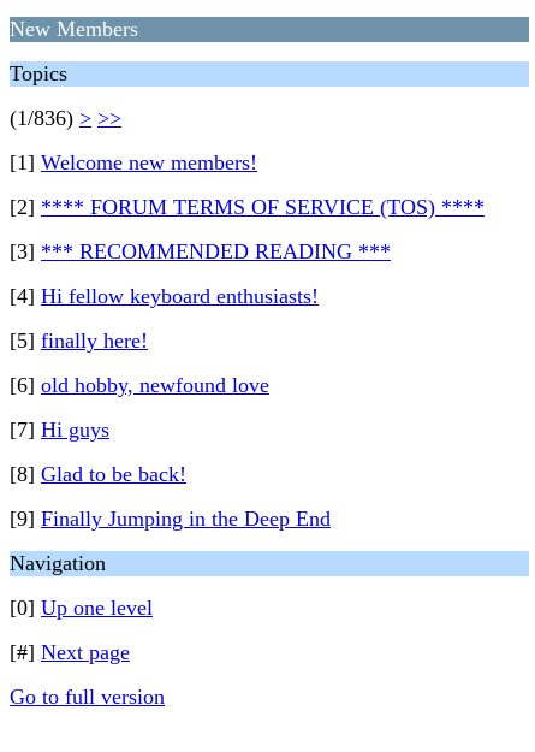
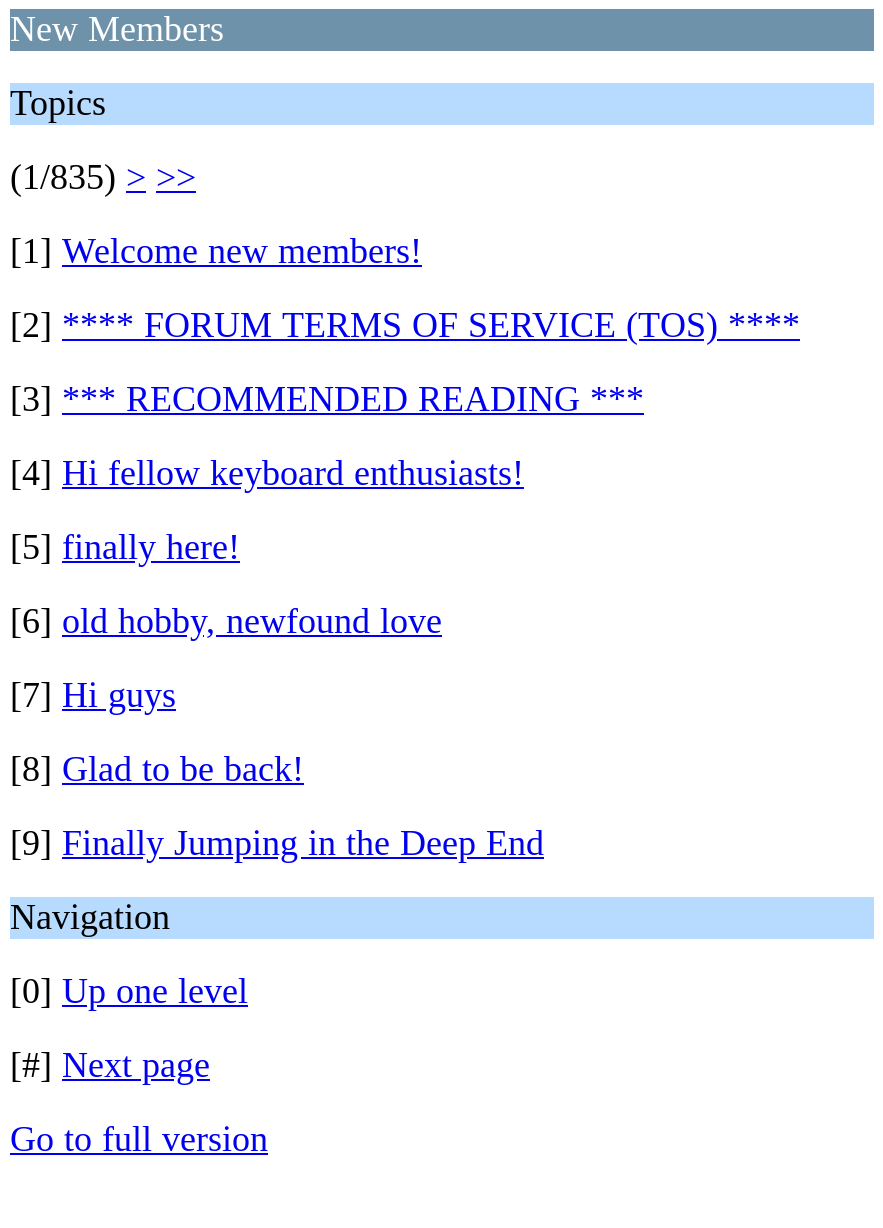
[10,106,121,130] (1/836) > >> -> [10,157,196,197] (1/835) > >>

